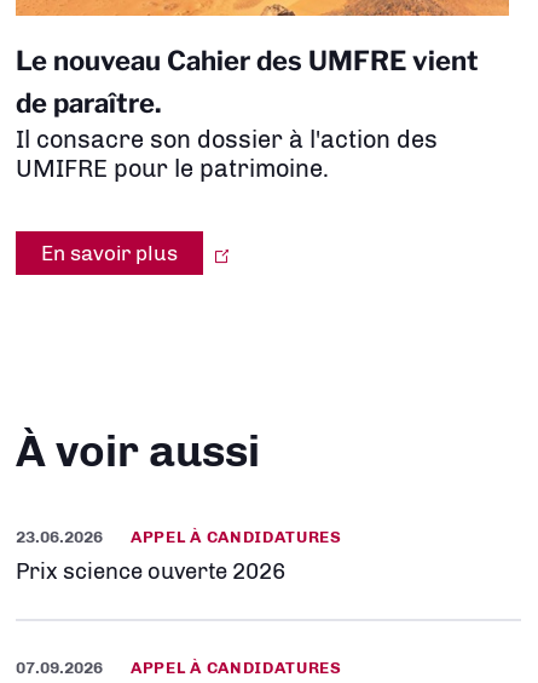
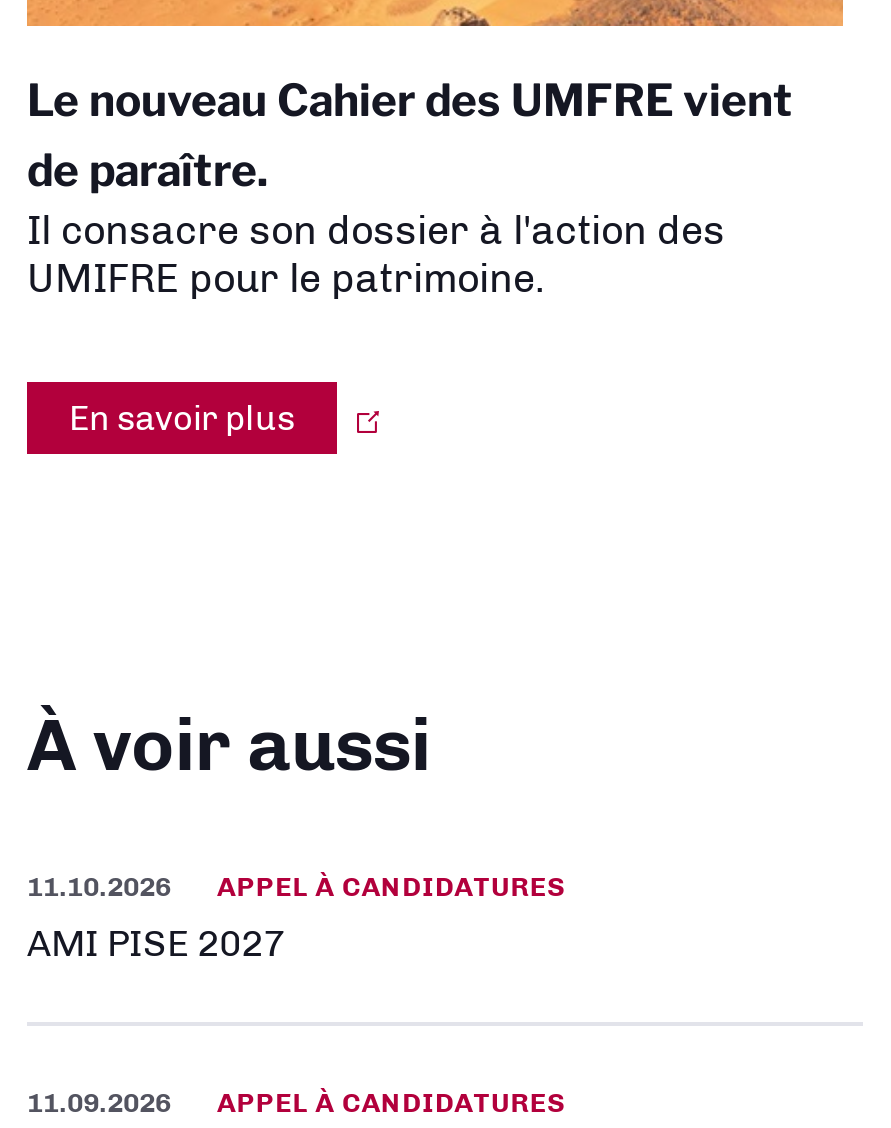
[16,526,342,546] 23.06.2026 APPEL À CANDIDATURES -> [27,869,567,901] 11.10.2026 APPEL À CANDIDATURES
[16,558,285,584] Prix science ouverte 2026 -> [27,921,285,965] AMI PISE 2027
[16,657,342,676] 07.09.2026 APPEL À CANDIDATURES -> [27,1085,567,1117] 11.09.2026 APPEL À CANDIDATURES

